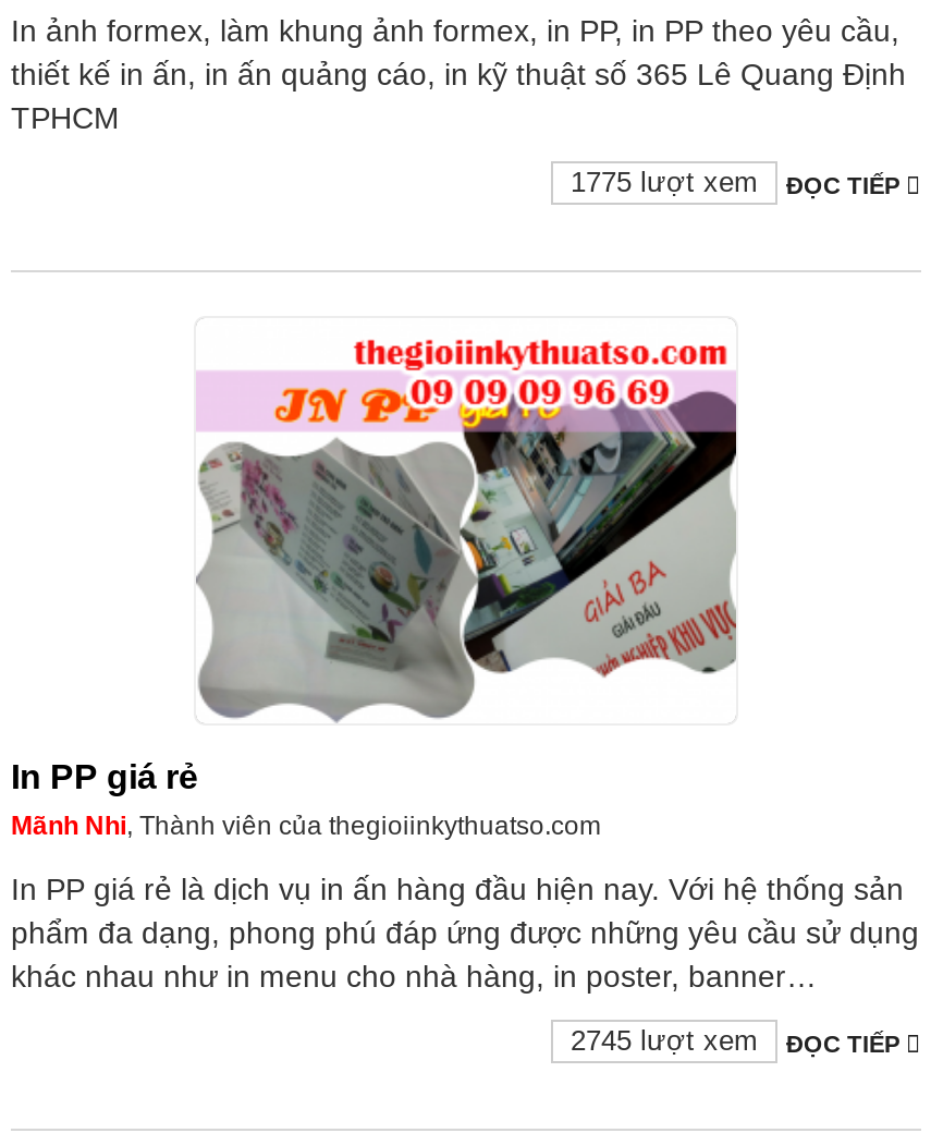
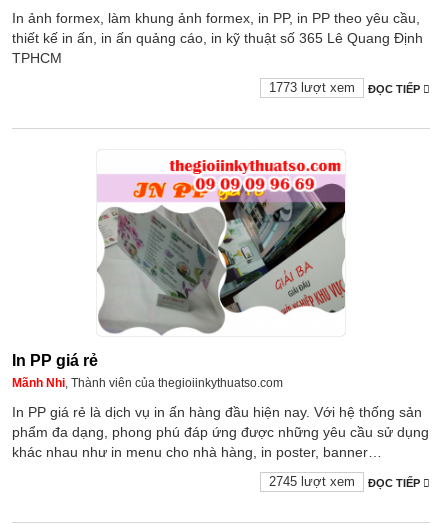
[571,165,906,198] 1775 lượt xem ĐỌC TIẾP -> [269,80,423,95] 1773 lượt xem ĐỌC TIẾP

